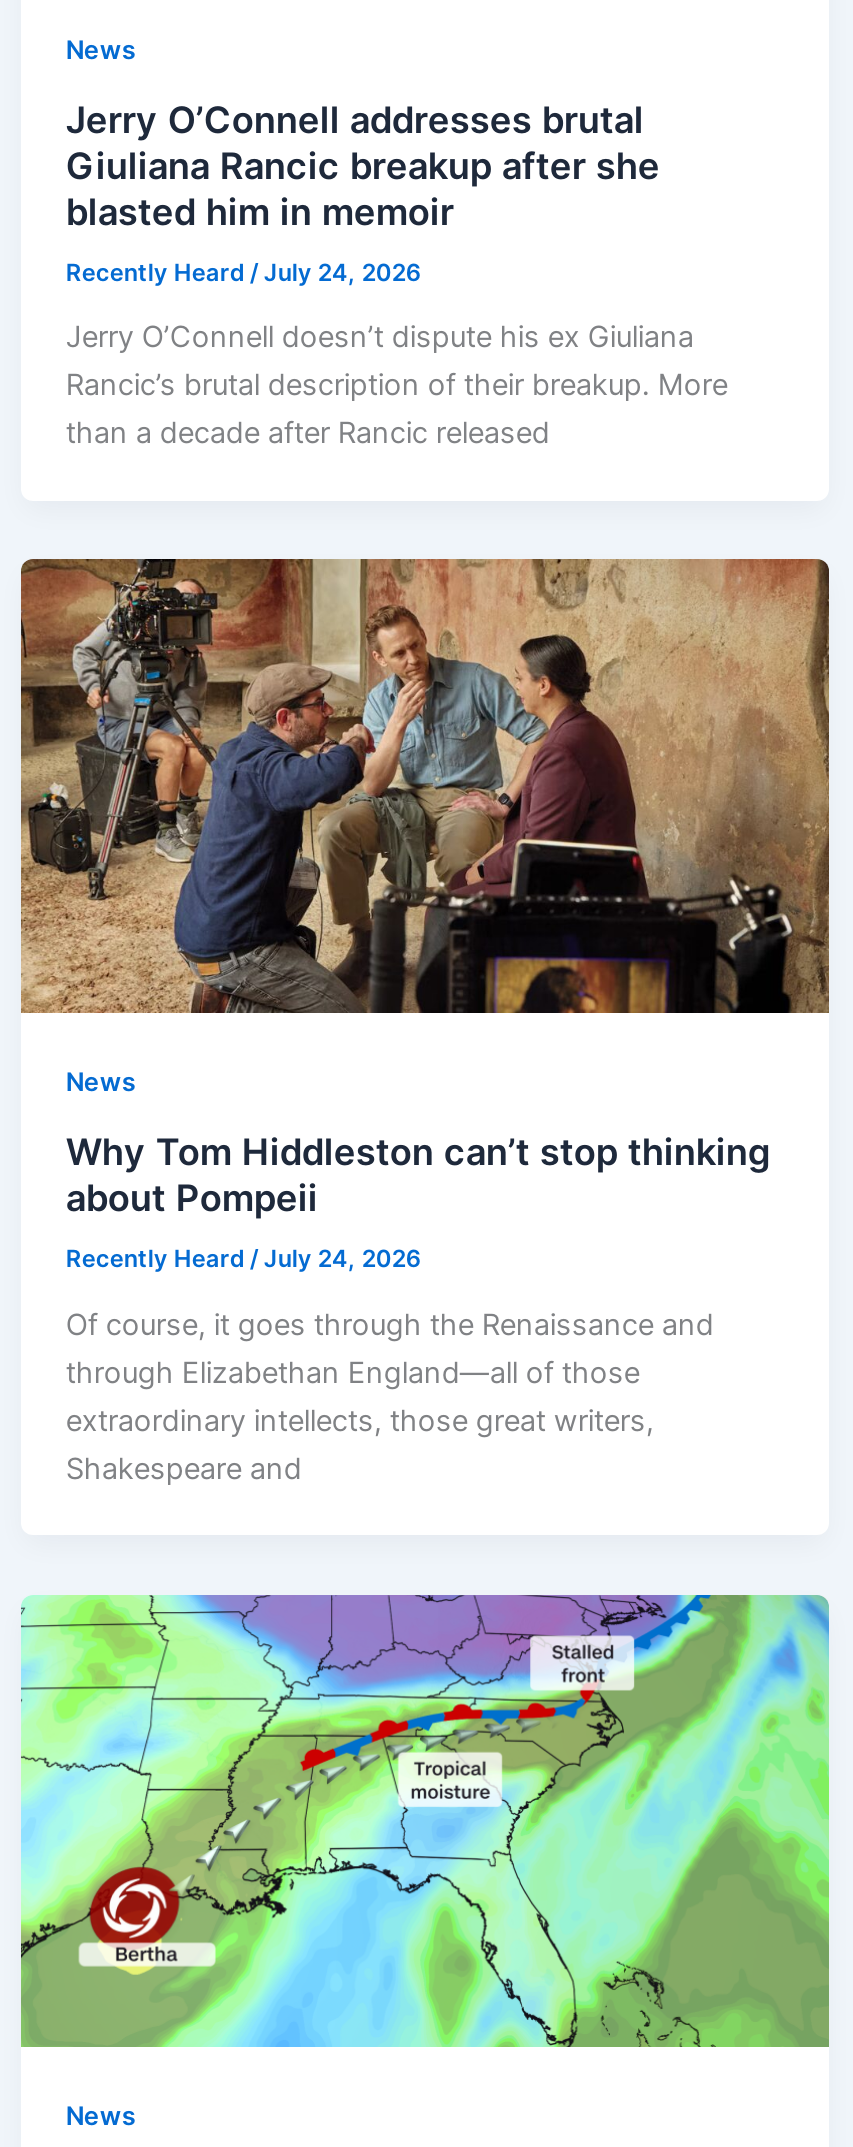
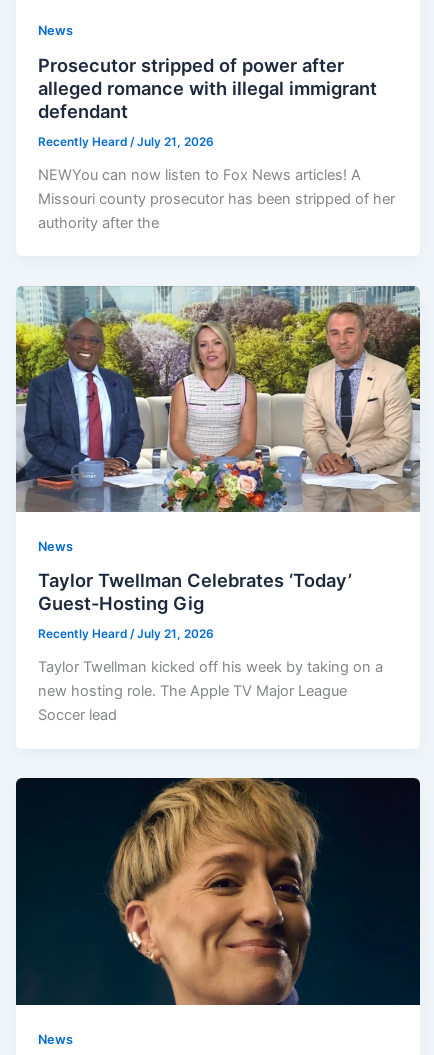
[66,97,660,233] Jerry O’Connell addresses brutal | Giuliana Rancic breakup after she | blasted him in memoir -> [38,54,377,122] Prosecutor stripped of power after | alleged romance with illegal immigrant | defendant
[66,259,422,287] Recently Heard / July 24, 2026 -> [38,135,214,149] Recently Heard / July 21, 2026
[66,320,728,452] Jerry O’Connell doesn’t dispute his ex Giuliana | Rancic’s brutal description of their breakup. More | than a decade after Rancic released -> [38,166,395,232] NEWYou can now listen to Fox News articles! A | Missouri county prosecutor has been stripped of her | authority after the
[19,557,831,1015] [image] -> [15,285,420,513] [image]
[66,1129,770,1219] Why Tom Hiddleston can’t stop thinking | about Pompeii -> [38,569,352,614] Taylor Twellman Celebrates ‘Today’ | Guest-Hosting Gig
[66,1245,422,1273] Recently Heard / July 24, 2026 -> [38,627,214,641] Recently Heard / July 21, 2026
[66,1306,714,1486] Of course, it goes through the Renaissance and | through Elizabethan England—all of those | extraordinary intellects, those great writers, | Shakespeare and -> [38,658,383,724] Taylor Twellman kicked off his week by taking on a | new hosting role. The Apple TV Major League | Soccer lead
[19,1593,831,2049] [image] -> [15,777,421,1006] [image]

